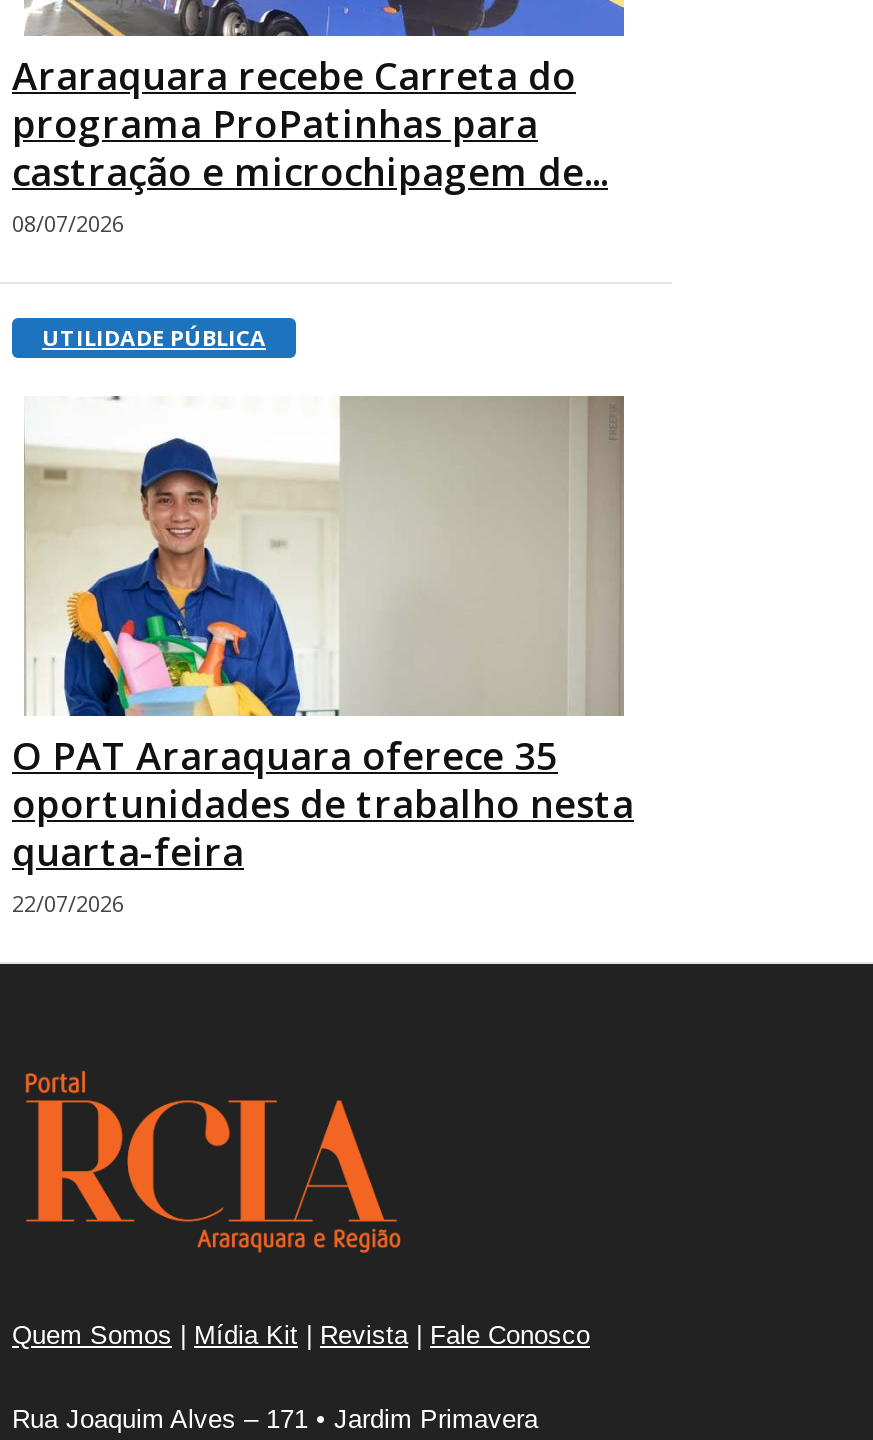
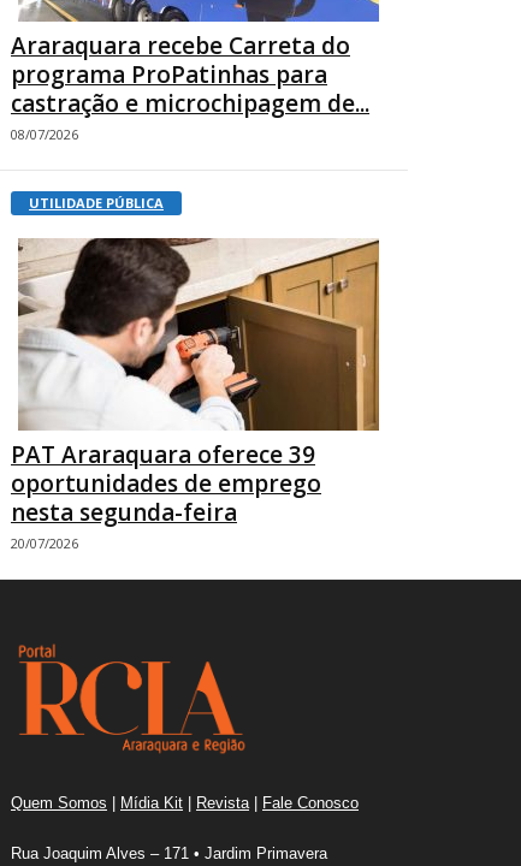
[12,396,634,918] [image] | O PAT Araraquara oferece 35 | oportunidades de trabalho nesta | quarta-feira | 22/07/2026 -> [11,237,379,552] [image] | PAT Araraquara oferece 39 | oportunidades de emprego | nesta segunda-feira | 20/07/2026

